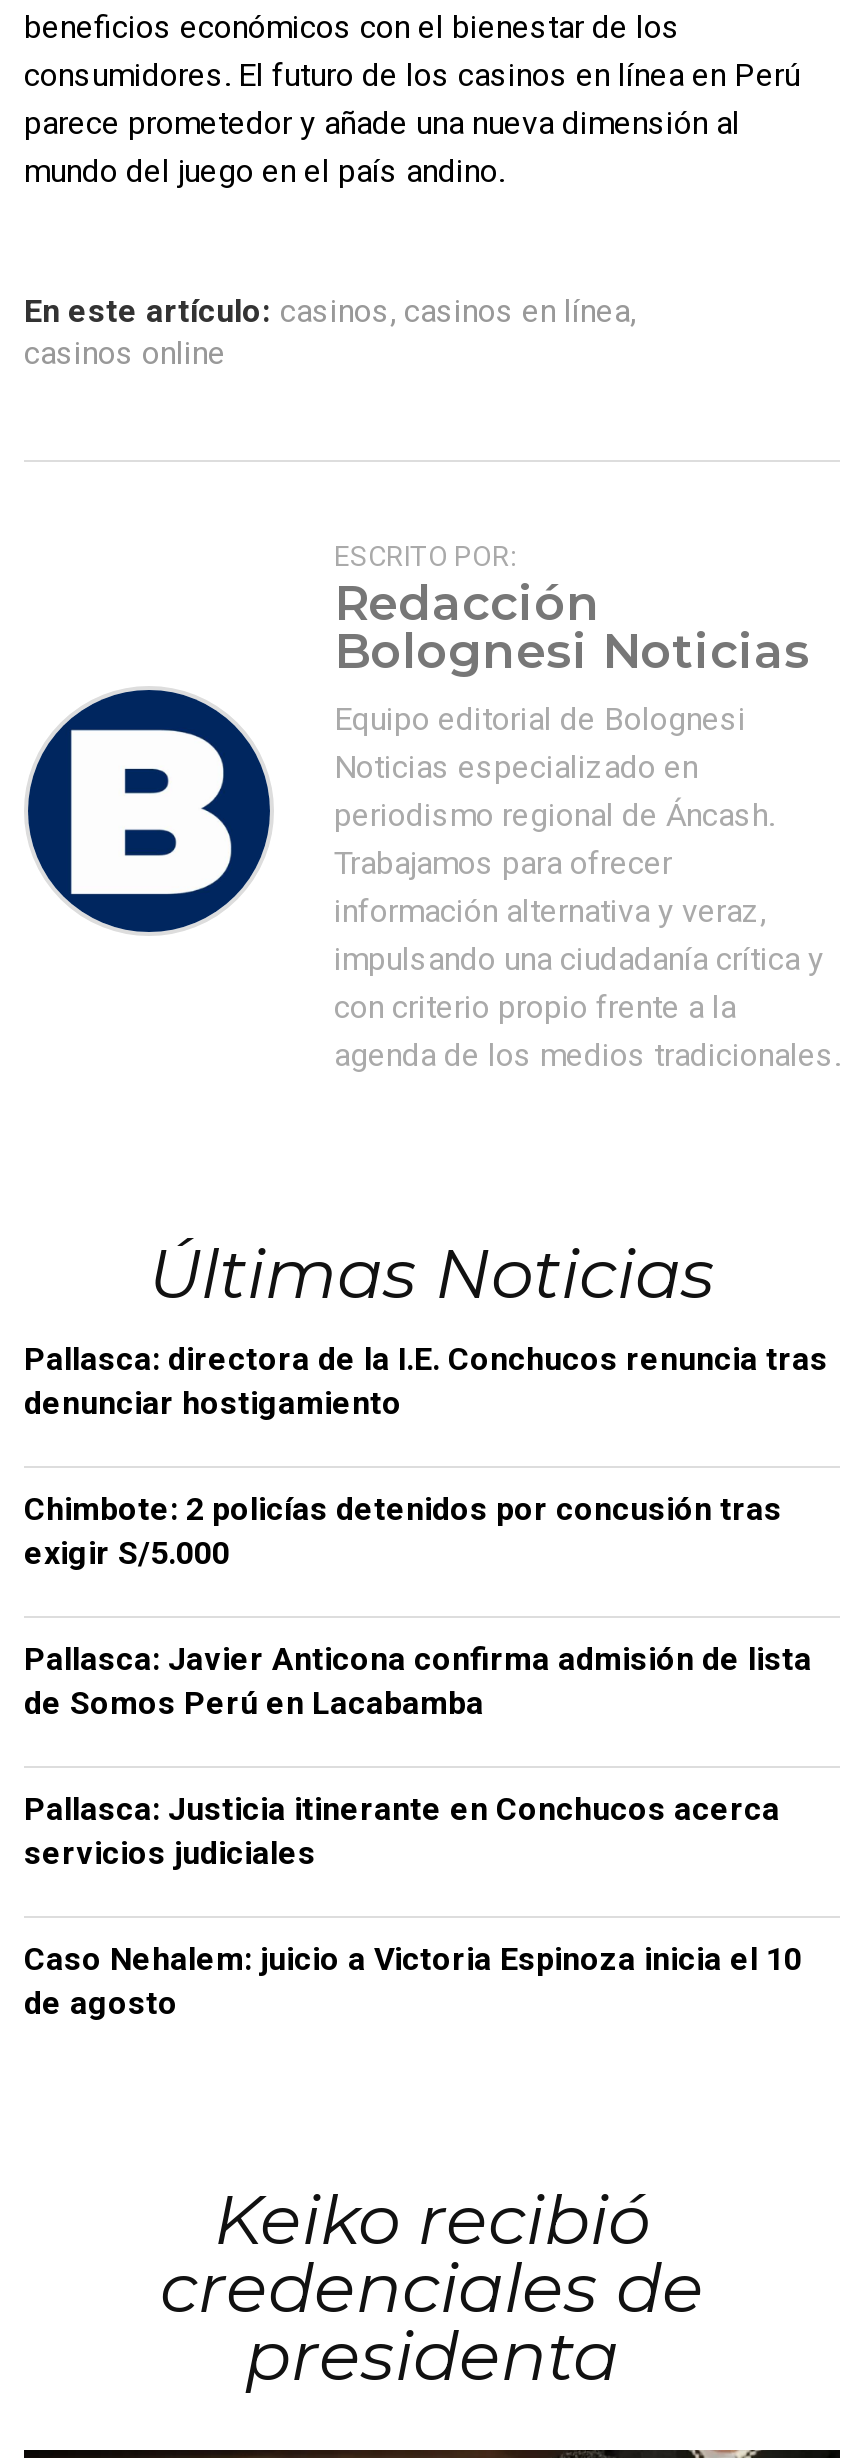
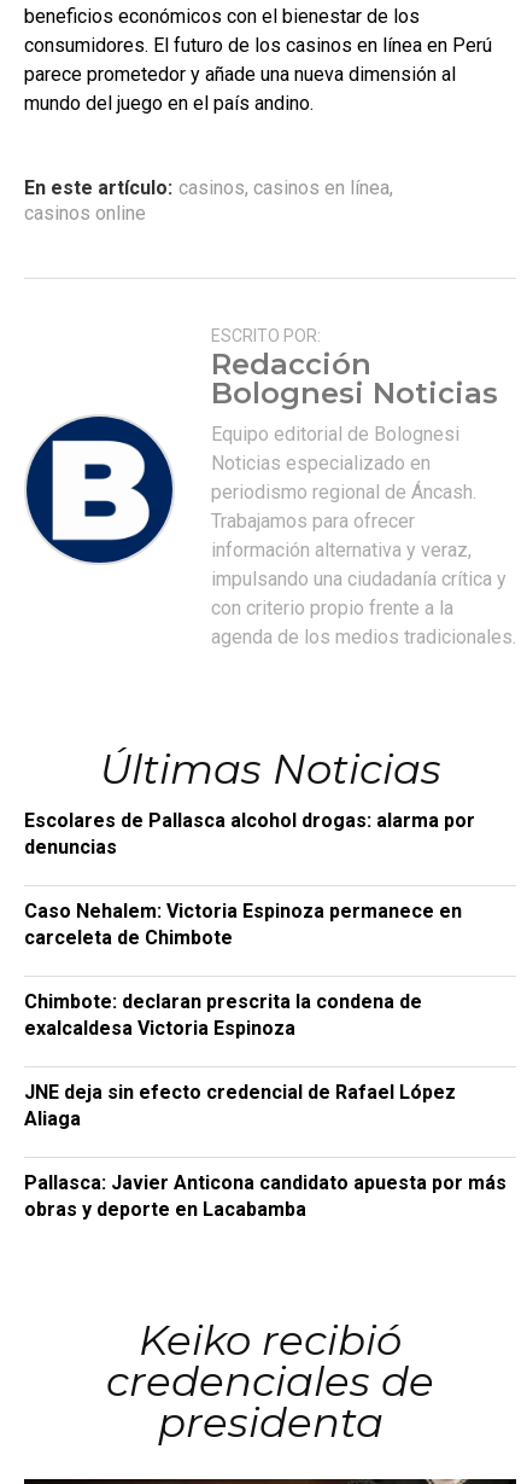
[24,1340,828,1422] Pallasca: directora de la I.E. Conchucos renuncia tras | denunciar hostigamiento -> [24,809,475,858] Escolares de Pallasca alcohol drogas: alarma por | denuncias
[24,1490,782,1572] Chimbote: 2 policías detenidos por concusión tras | exigir S/5.000 -> [24,899,462,949] Caso Nehalem: Victoria Espinoza permanece en | carceleta de Chimbote
[24,1640,812,1722] Pallasca: Javier Anticona confirma admisión de lista | de Somos Perú en Lacabamba -> [24,990,422,1039] Chimbote: declaran prescrita la condena de | exalcaldesa Victoria Espinoza
[24,1790,780,1872] Pallasca: Justicia itinerante en Conchucos acerca | servicios judiciales -> [24,1080,456,1130] JNE deja sin efecto credencial de Rafael López | Aliaga
[24,1940,802,2022] Caso Nehalem: juicio a Victoria Espinoza inicia el 10 | de agosto -> [24,1171,506,1221] Pallasca: Javier Anticona candidato apuesta por más | obras y deporte en Lacabamba

